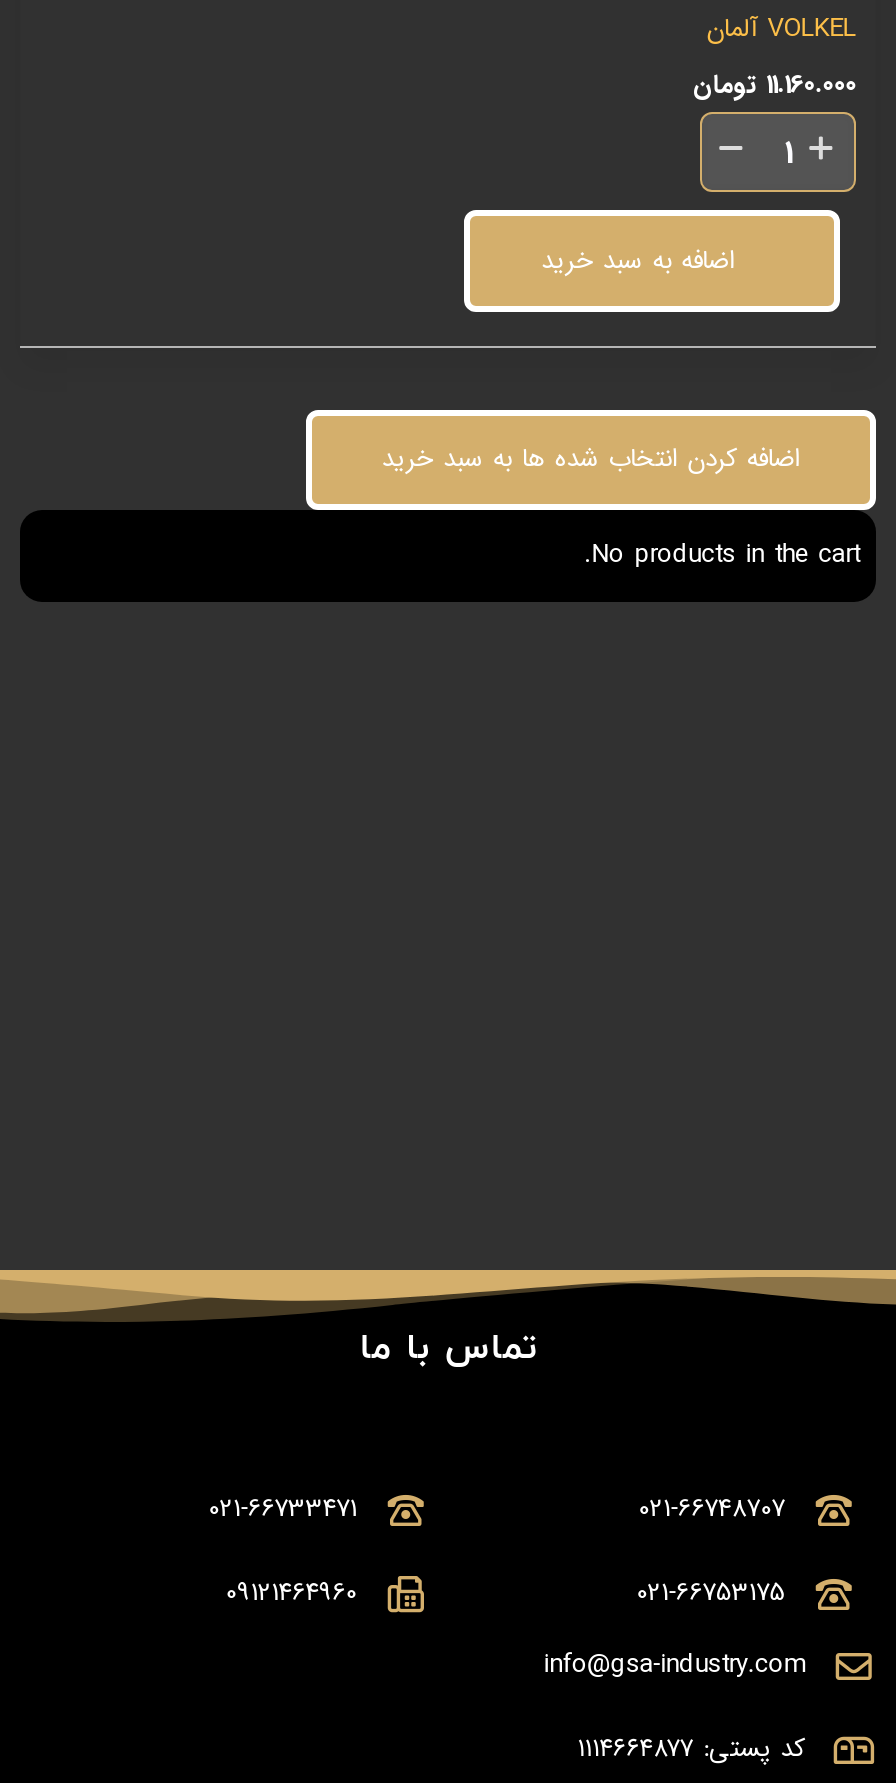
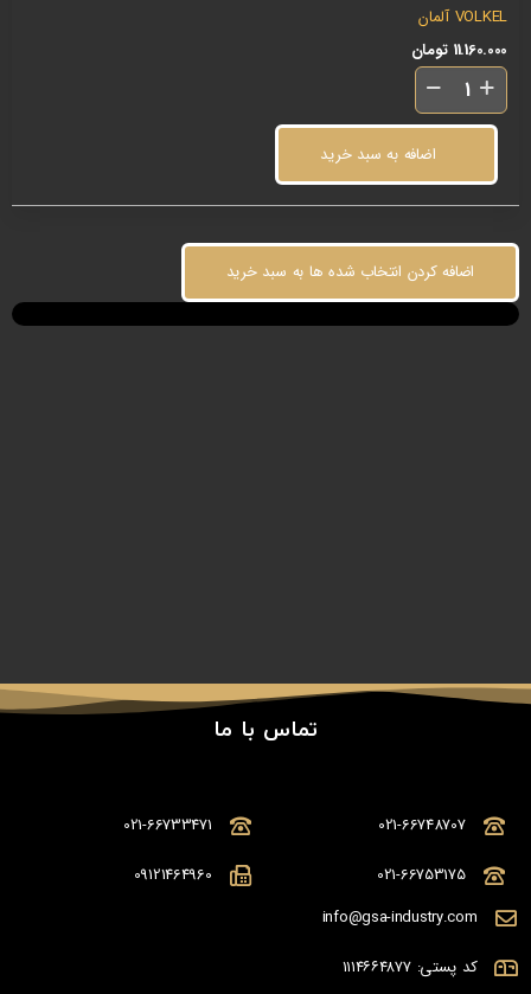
[591,534,860,576] No products in the cart. -> none

